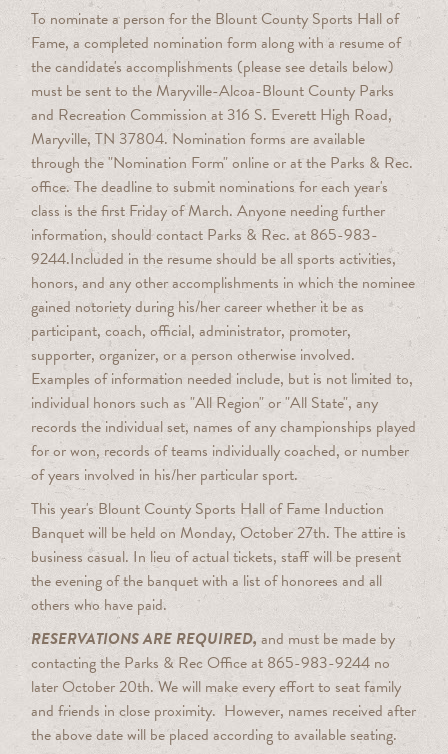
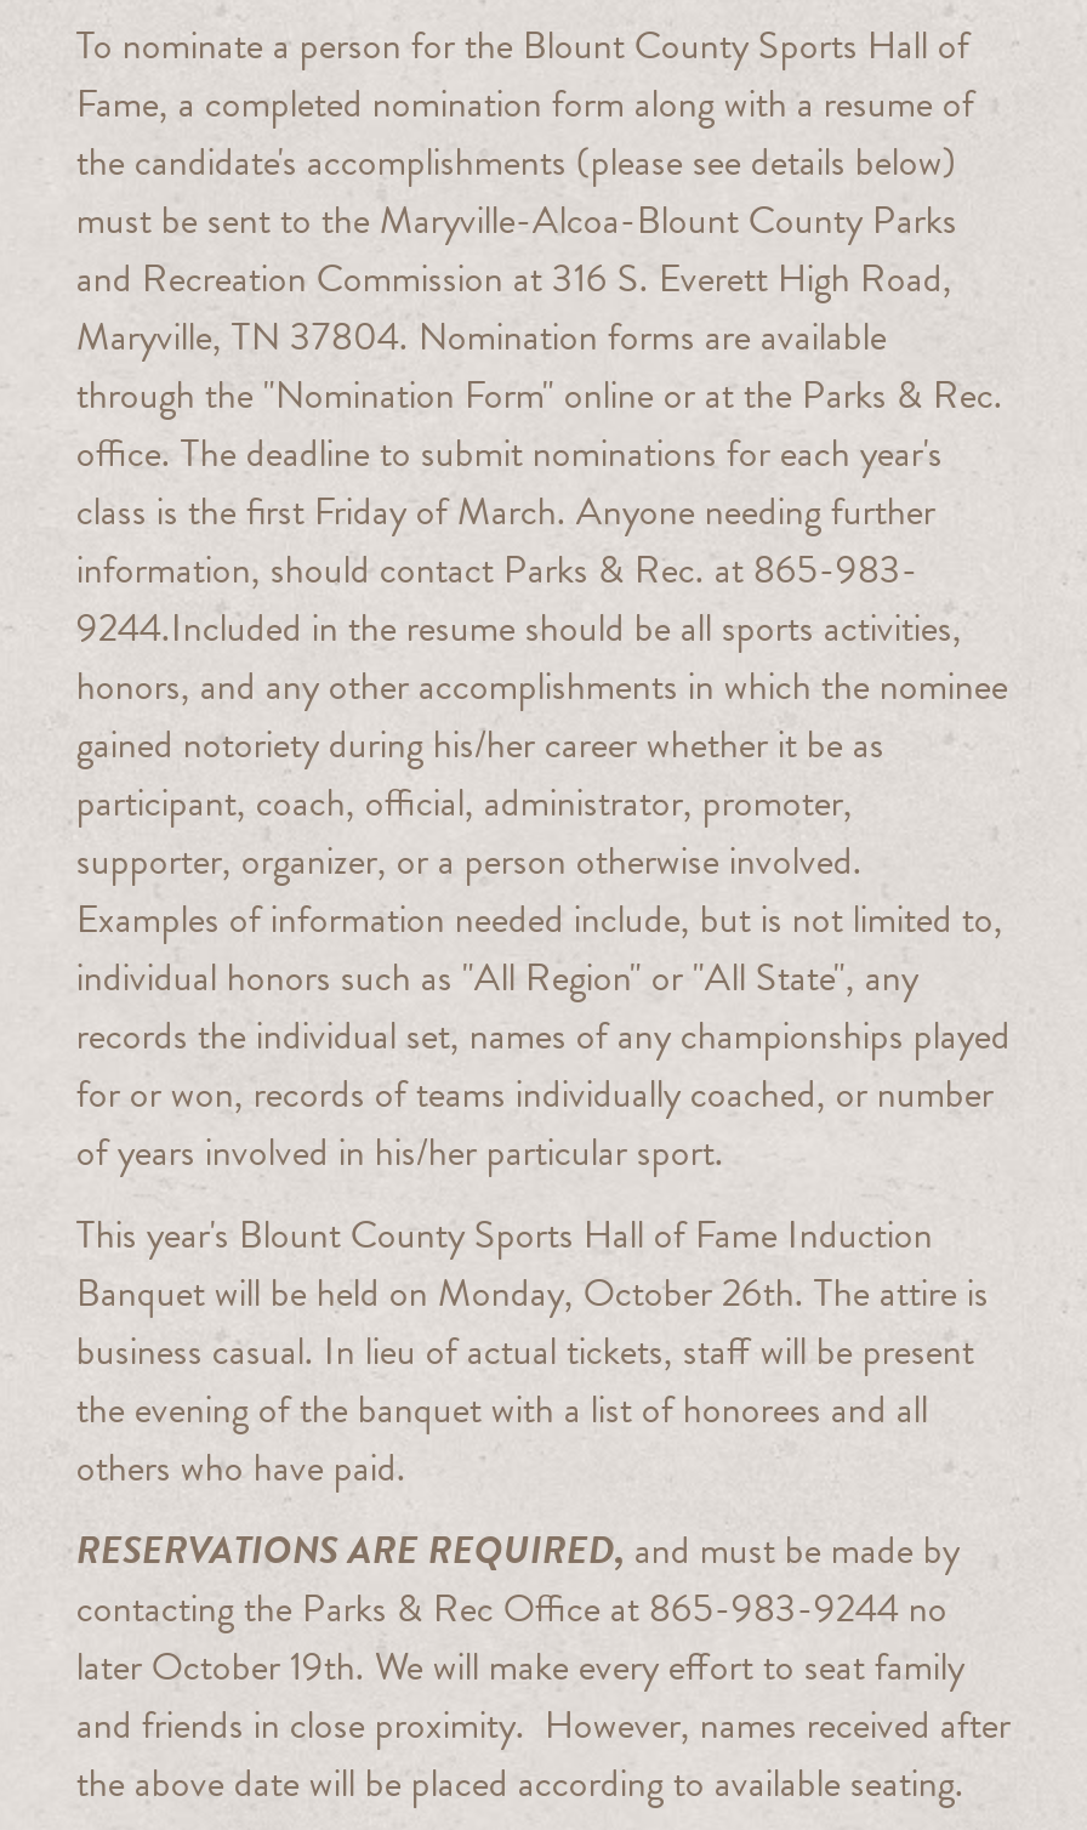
[31,521,406,545] Banquet will be held on Monday, October 27th. The attire is -> [76,1265,988,1324] Banquet will be held on Monday, October 26th. The attire is
[31,675,401,699] later October 20th. We will make every effort to seat family -> [76,1639,964,1697] later October 19th. We will make every effort to seat family

